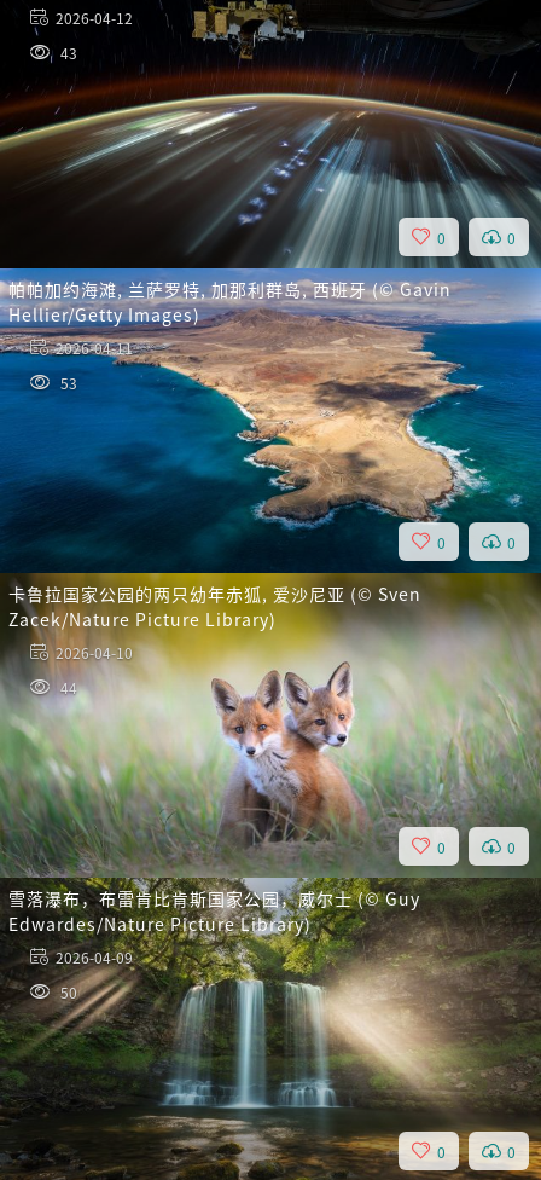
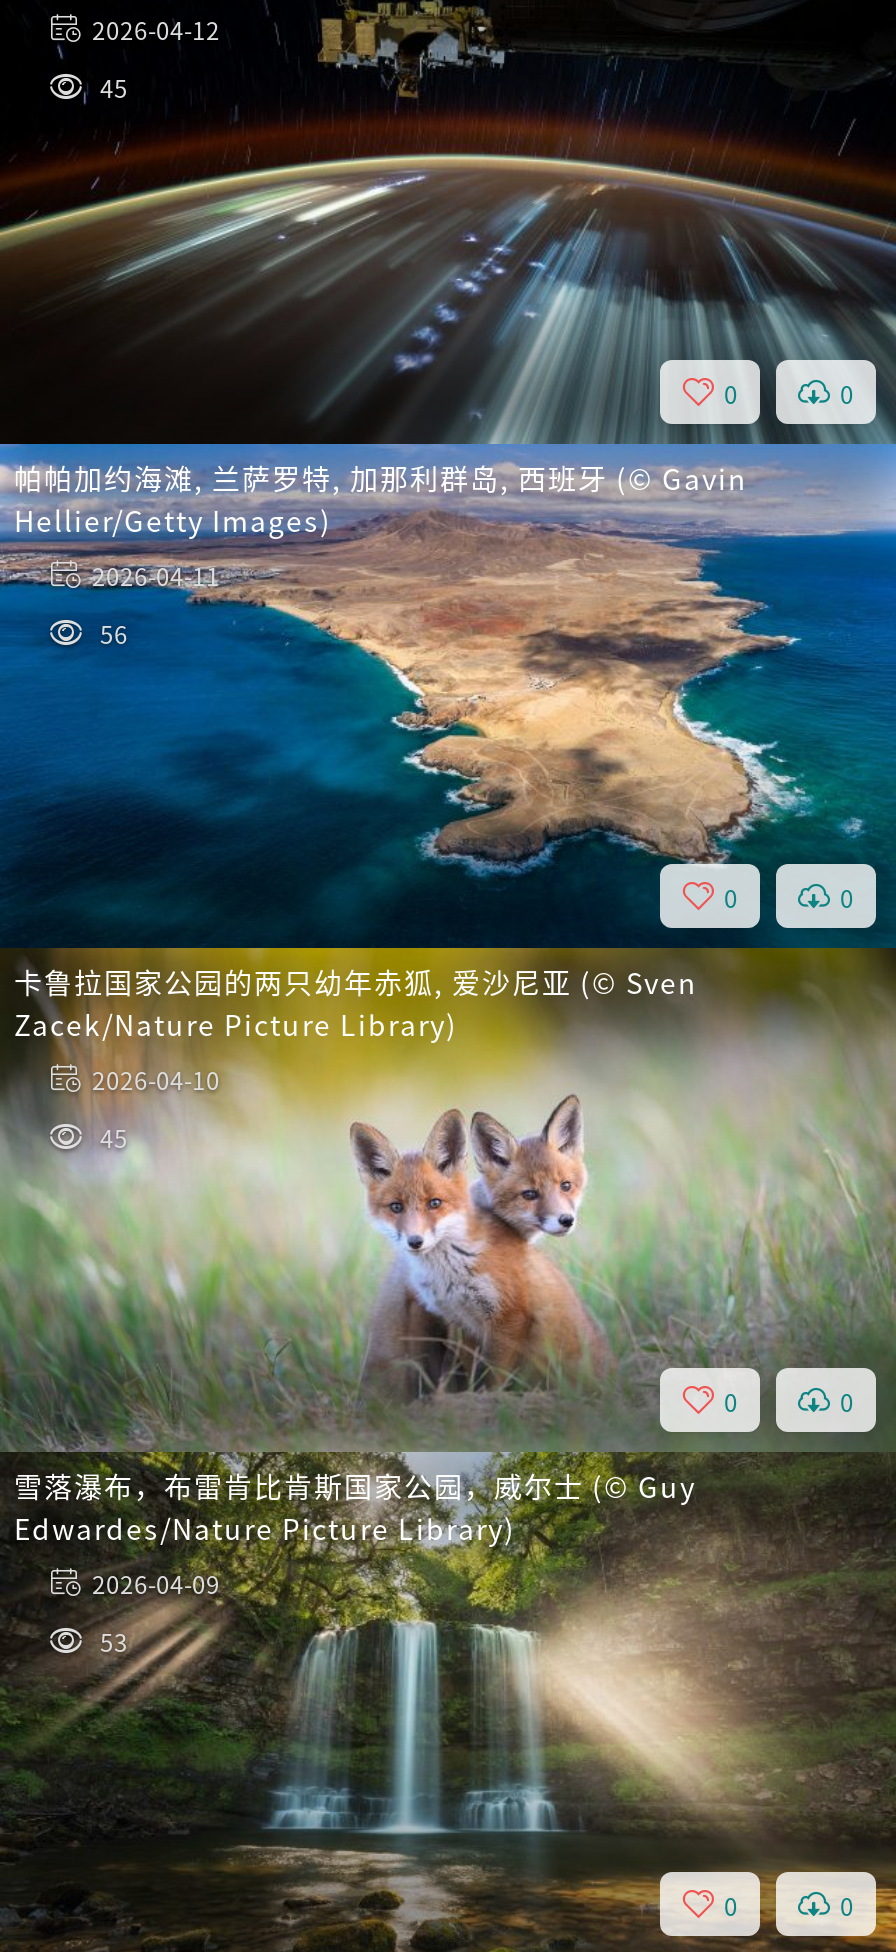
[60,42,77,63] 43 -> [100,70,128,104] 45
[60,372,77,393] 53 -> [100,616,128,650] 56
[60,677,77,698] 44 -> [100,1120,128,1154] 45
[60,982,77,1002] 50 -> [100,1624,128,1658] 53

